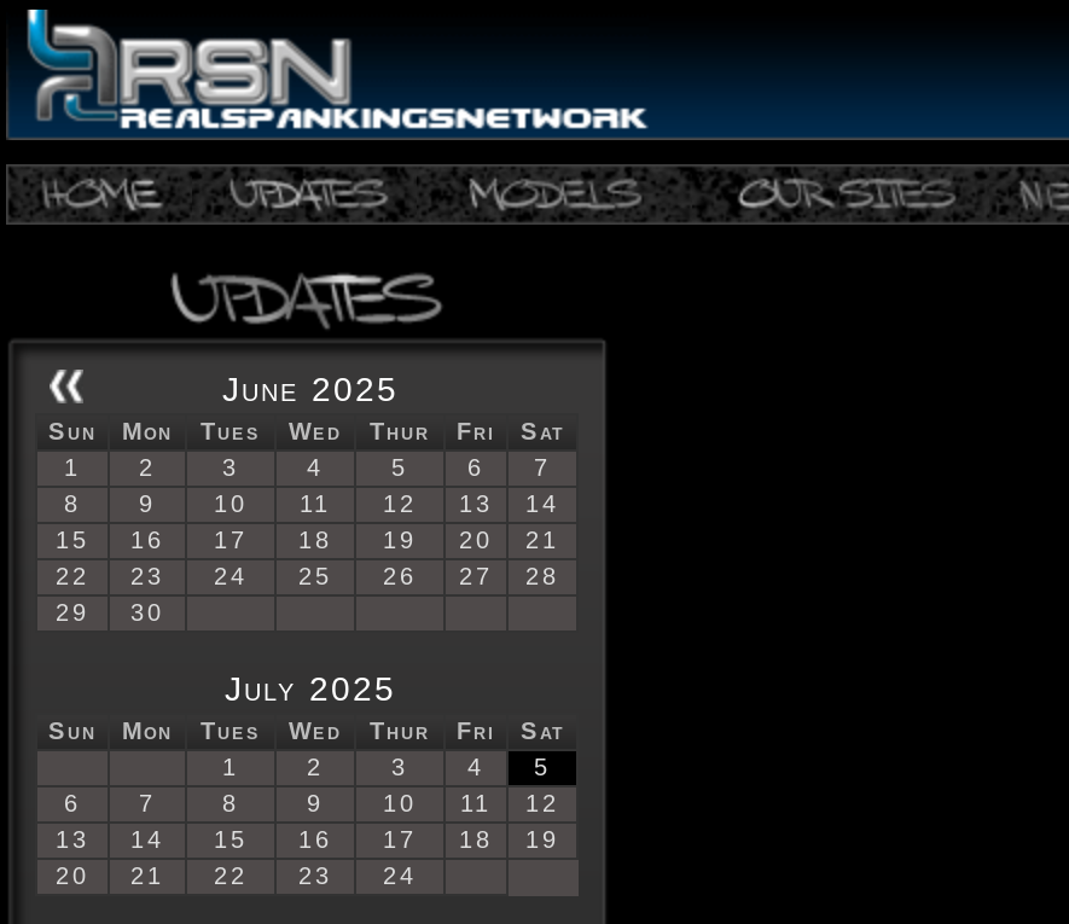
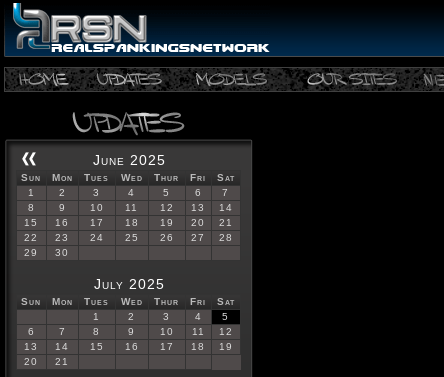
[214,862,417,889] 22 | 23 | 24 -> none

